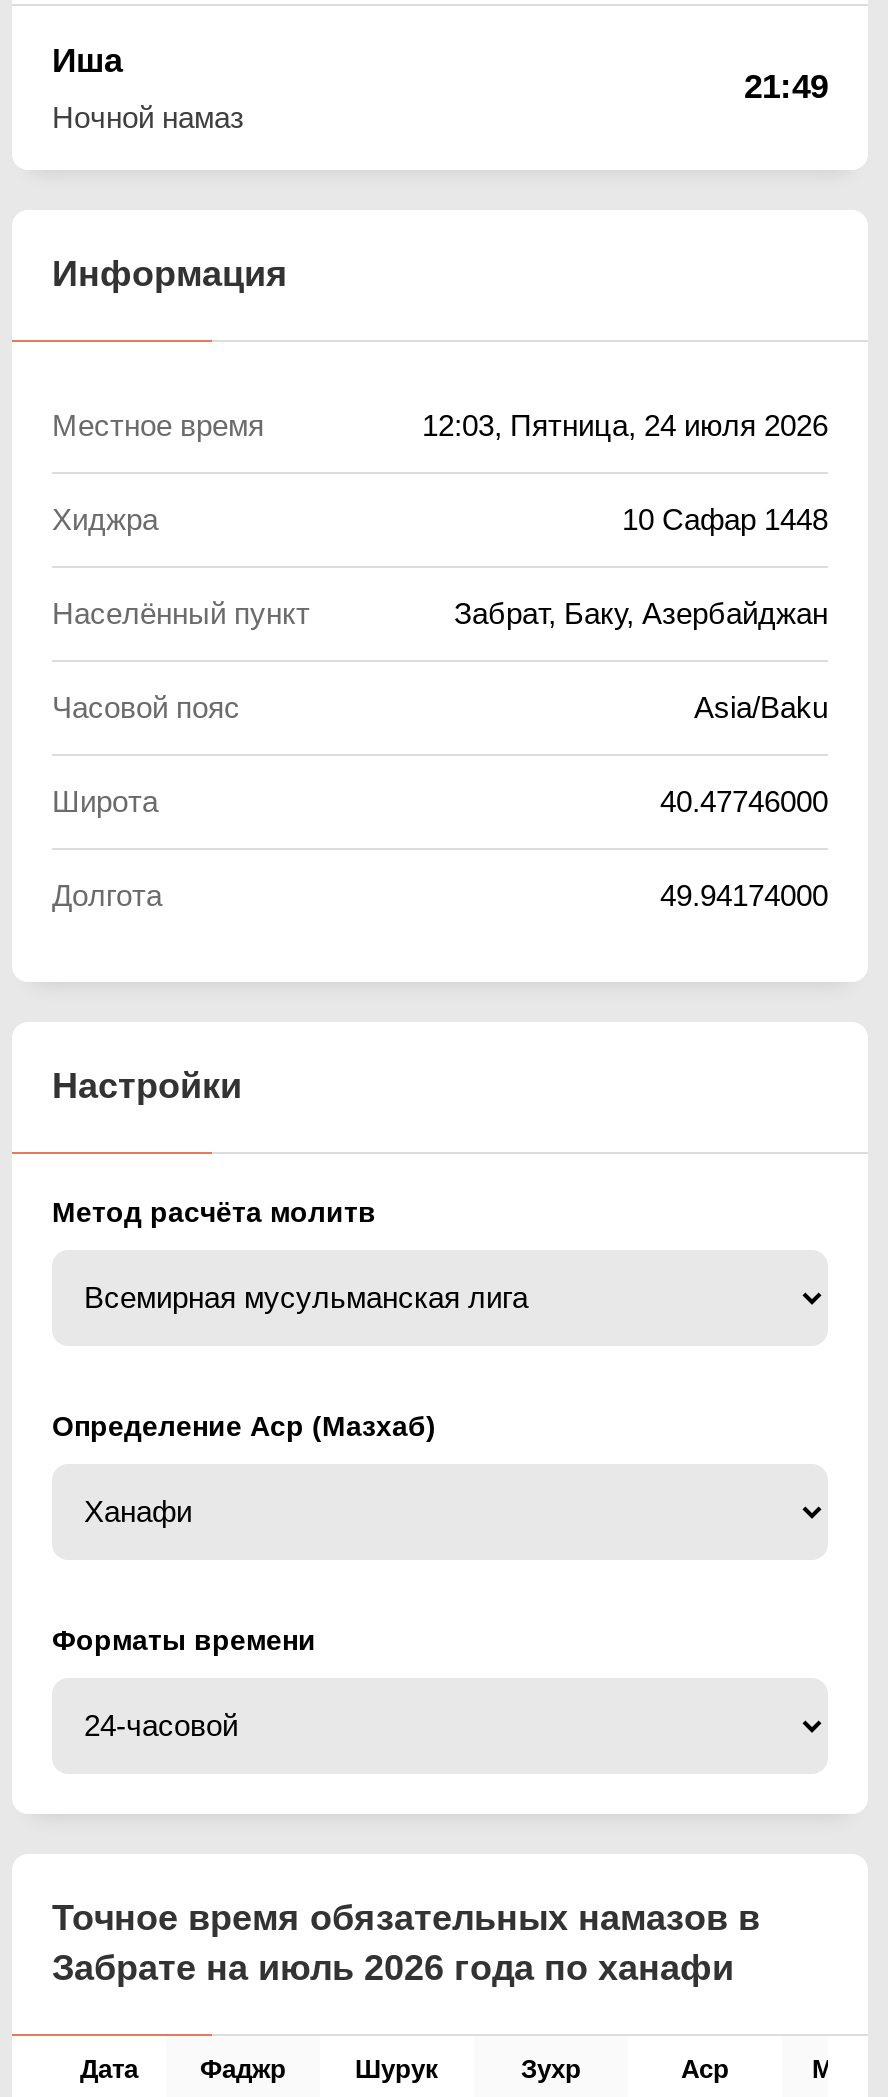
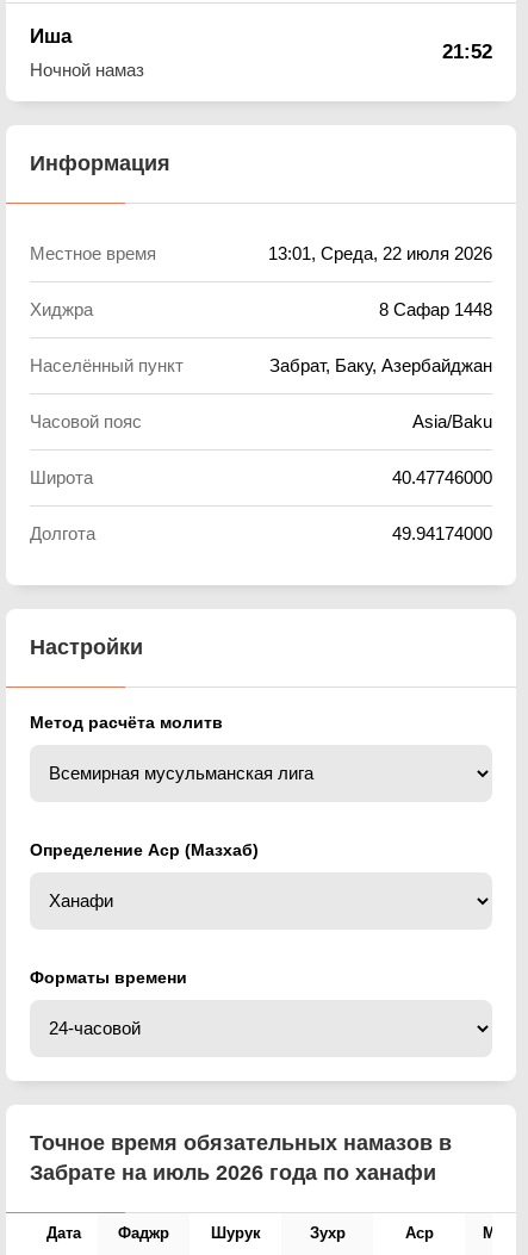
[744,68,828,106] 21:49 -> [442,41,492,63] 21:52
[422,407,828,441] 12:03, Пятница, 24 июля 2026 -> [268,243,492,263] 13:01, Среда, 22 июля 2026
[622,501,828,535] 10 Сафар 1448 -> [379,299,492,319] 8 Сафар 1448

